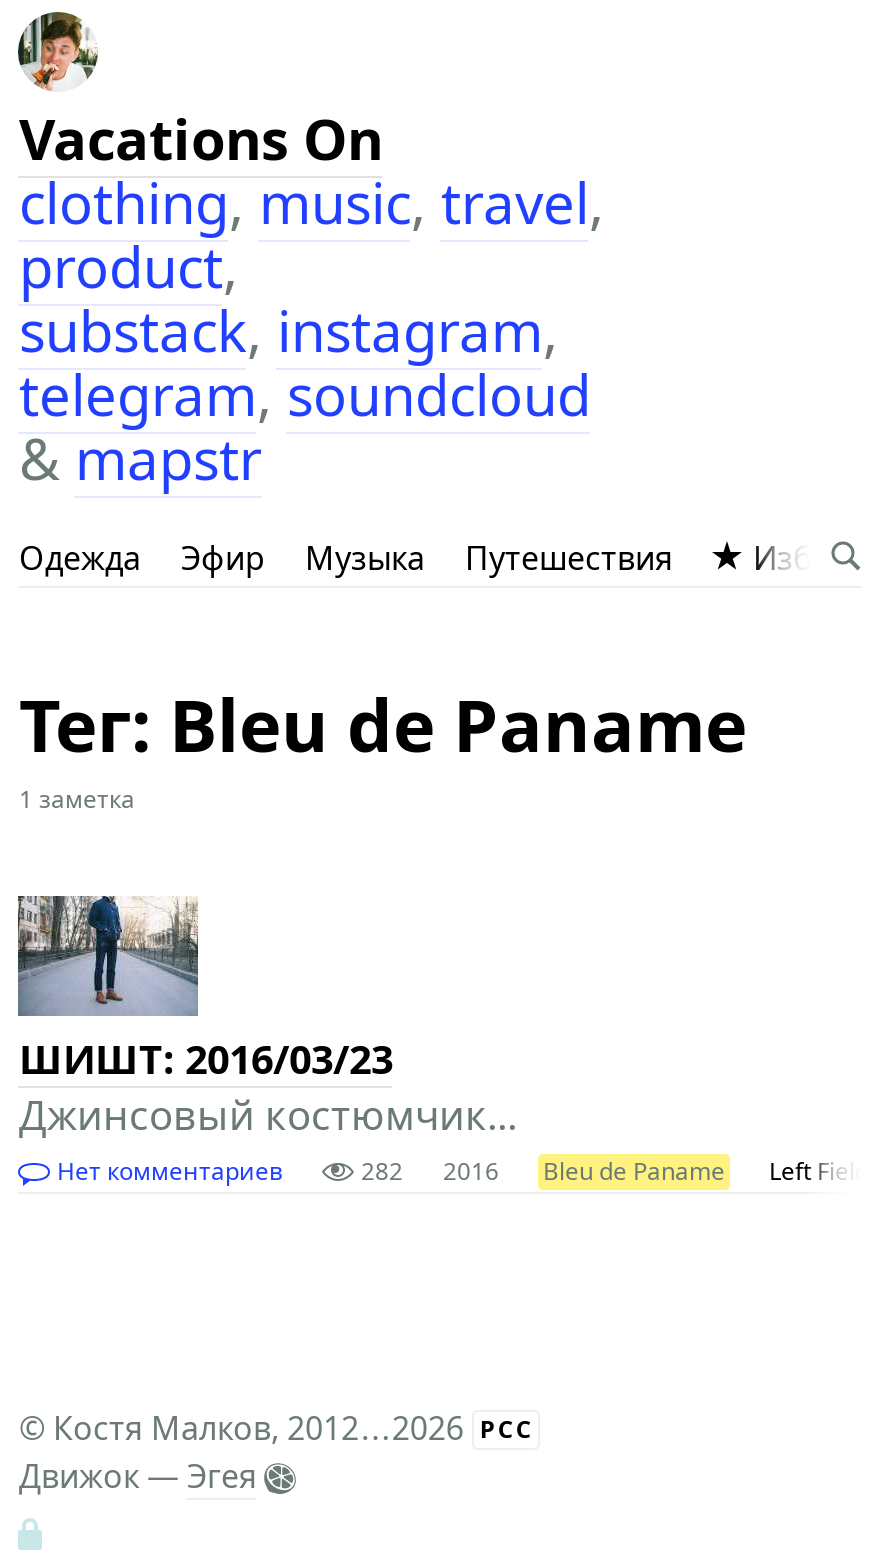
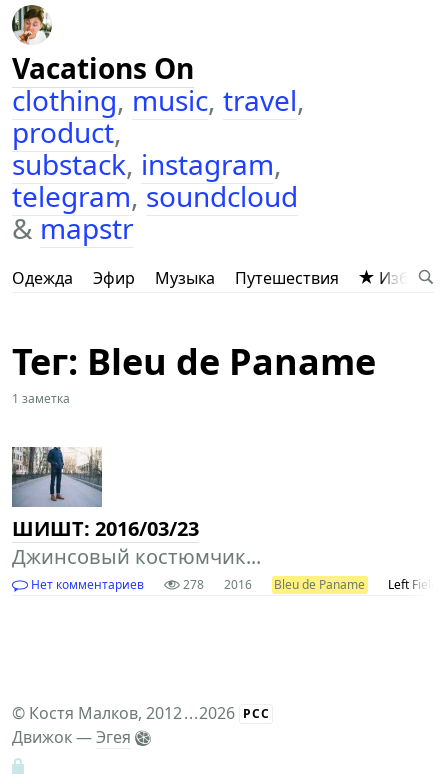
[355,1154,403,1188] 282 -> [180,576,204,593] 278

